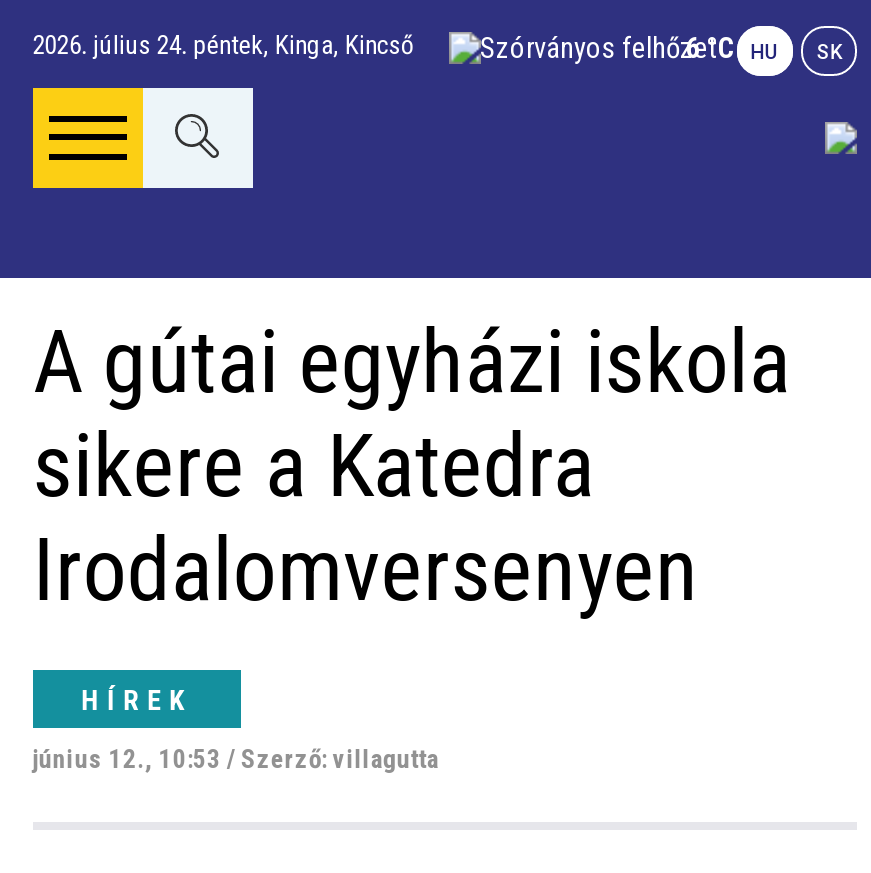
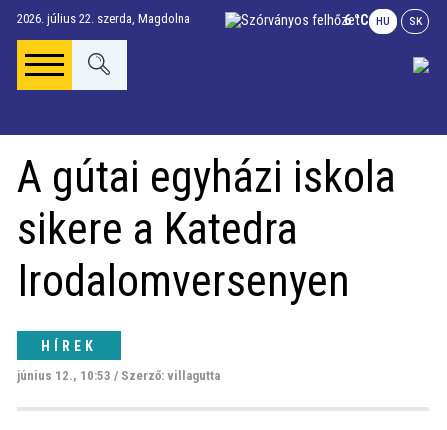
[33,30,415,60] 2026. július 24. péntek, Kinga, Kincső -> [17,11,190,26] 2026. július 22. szerda, Magdolna

